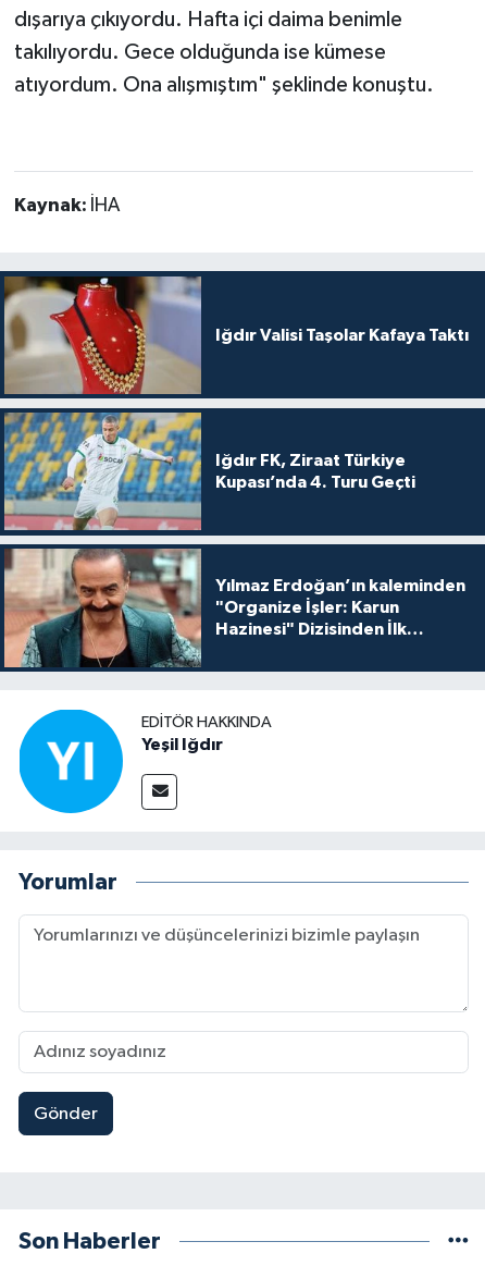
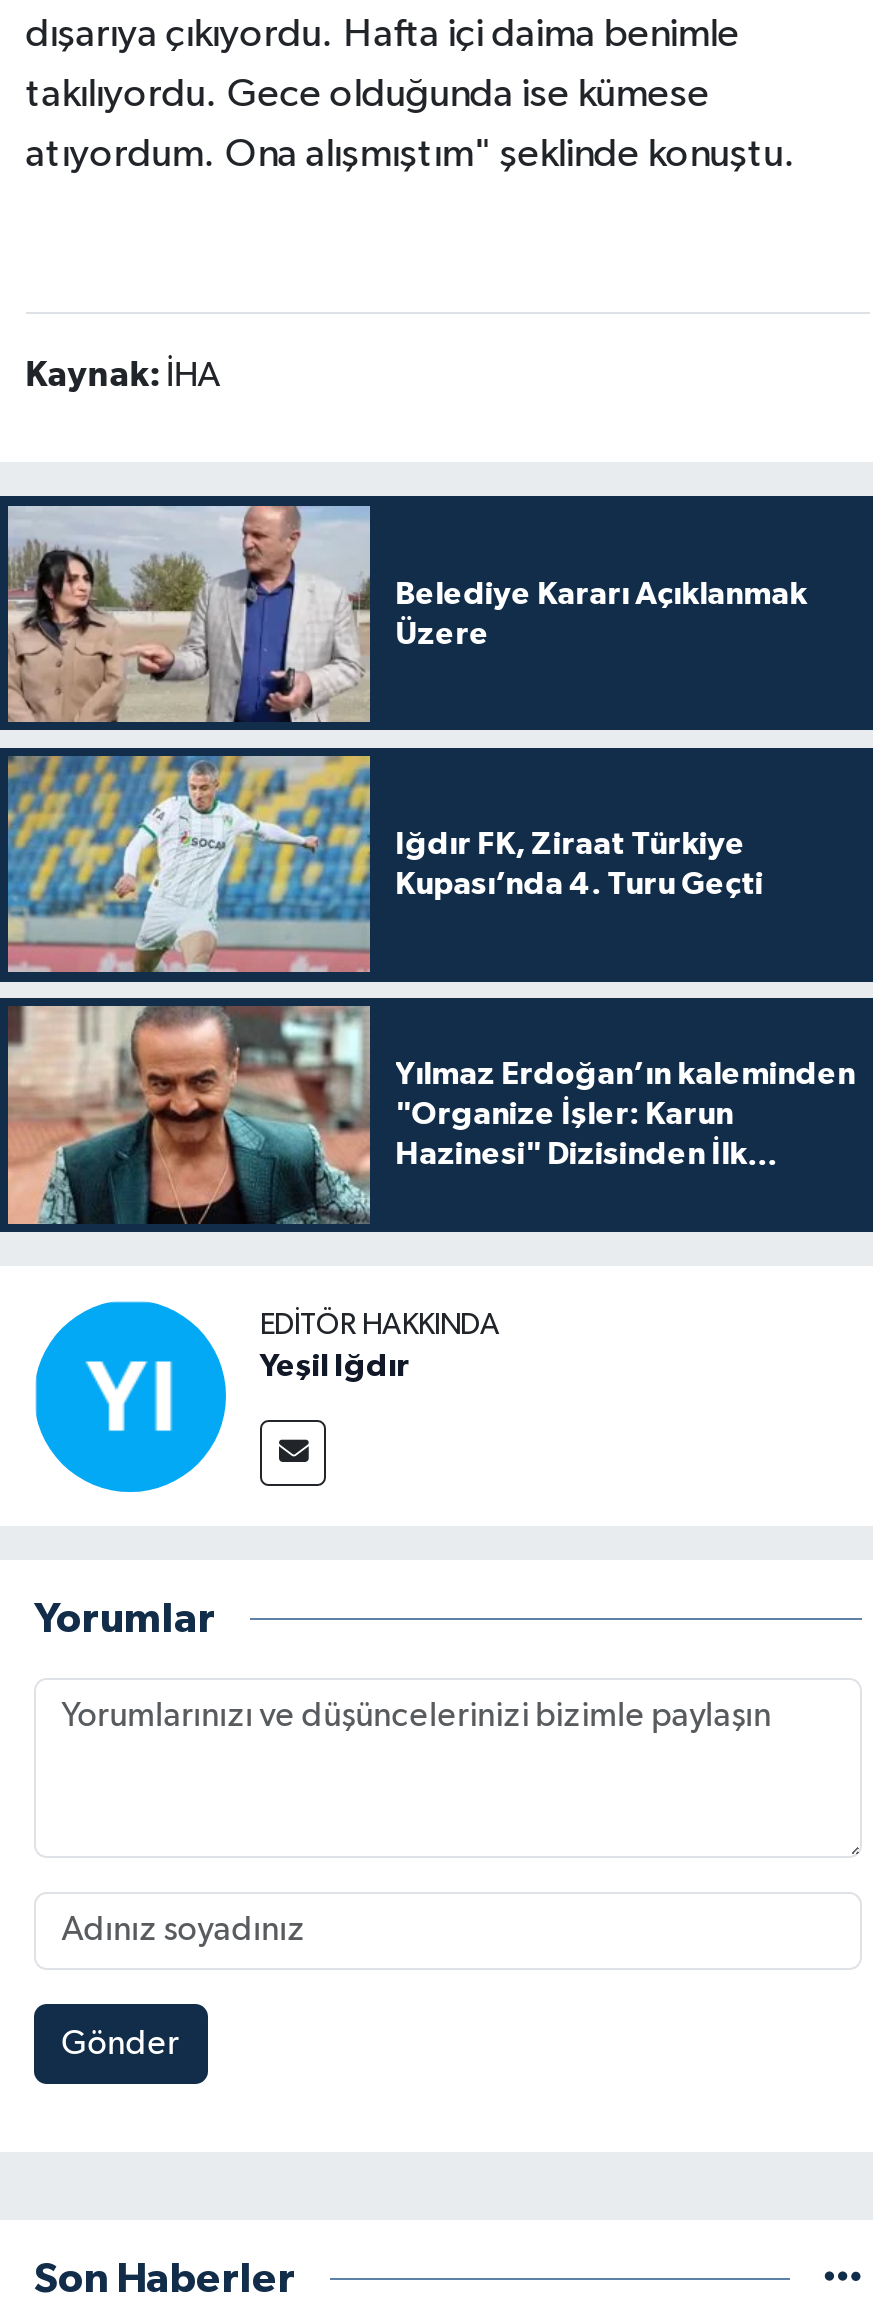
[4,276,468,395] [image] | Iğdır Valisi Taşolar Kafaya Taktı -> [6,504,807,724] [image] | Belediye Kararı Açıklanmak | Üzere

